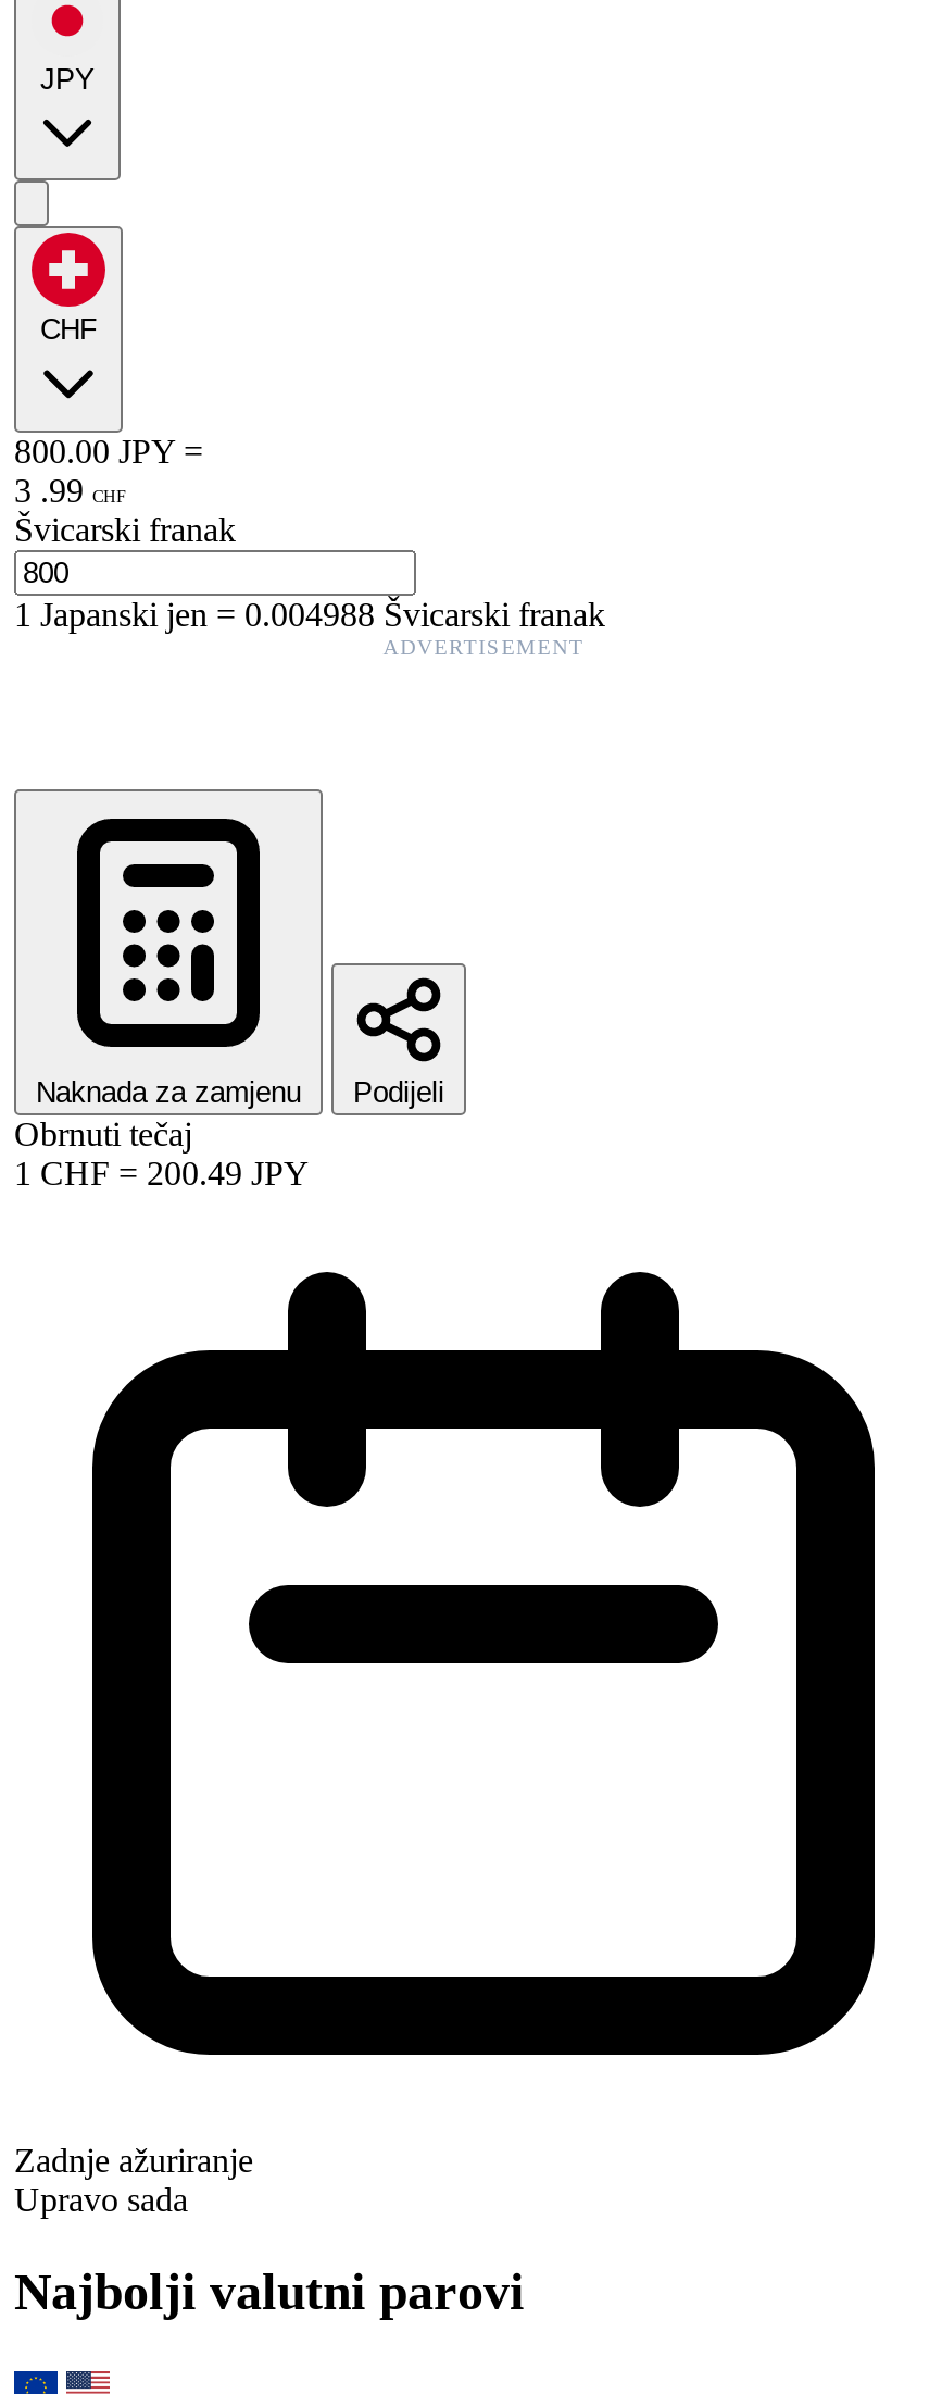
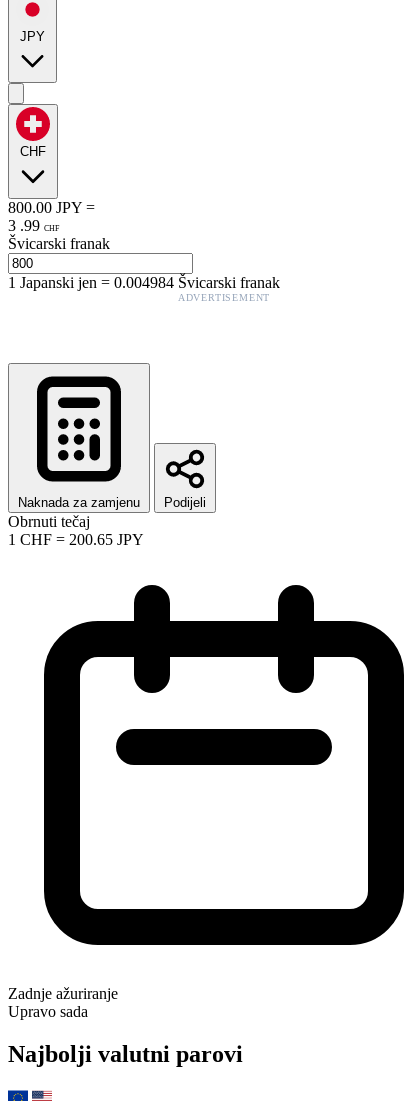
[14,595,605,632] 1Japanski jen=0.004988 Švicarski franak -> [8,274,280,291] 1Japanski jen=0.004984 Švicarski franak
[14,1154,310,1191] 1 CHF = 200.49 JPY -> [8,531,144,548] 1 CHF = 200.65 JPY

